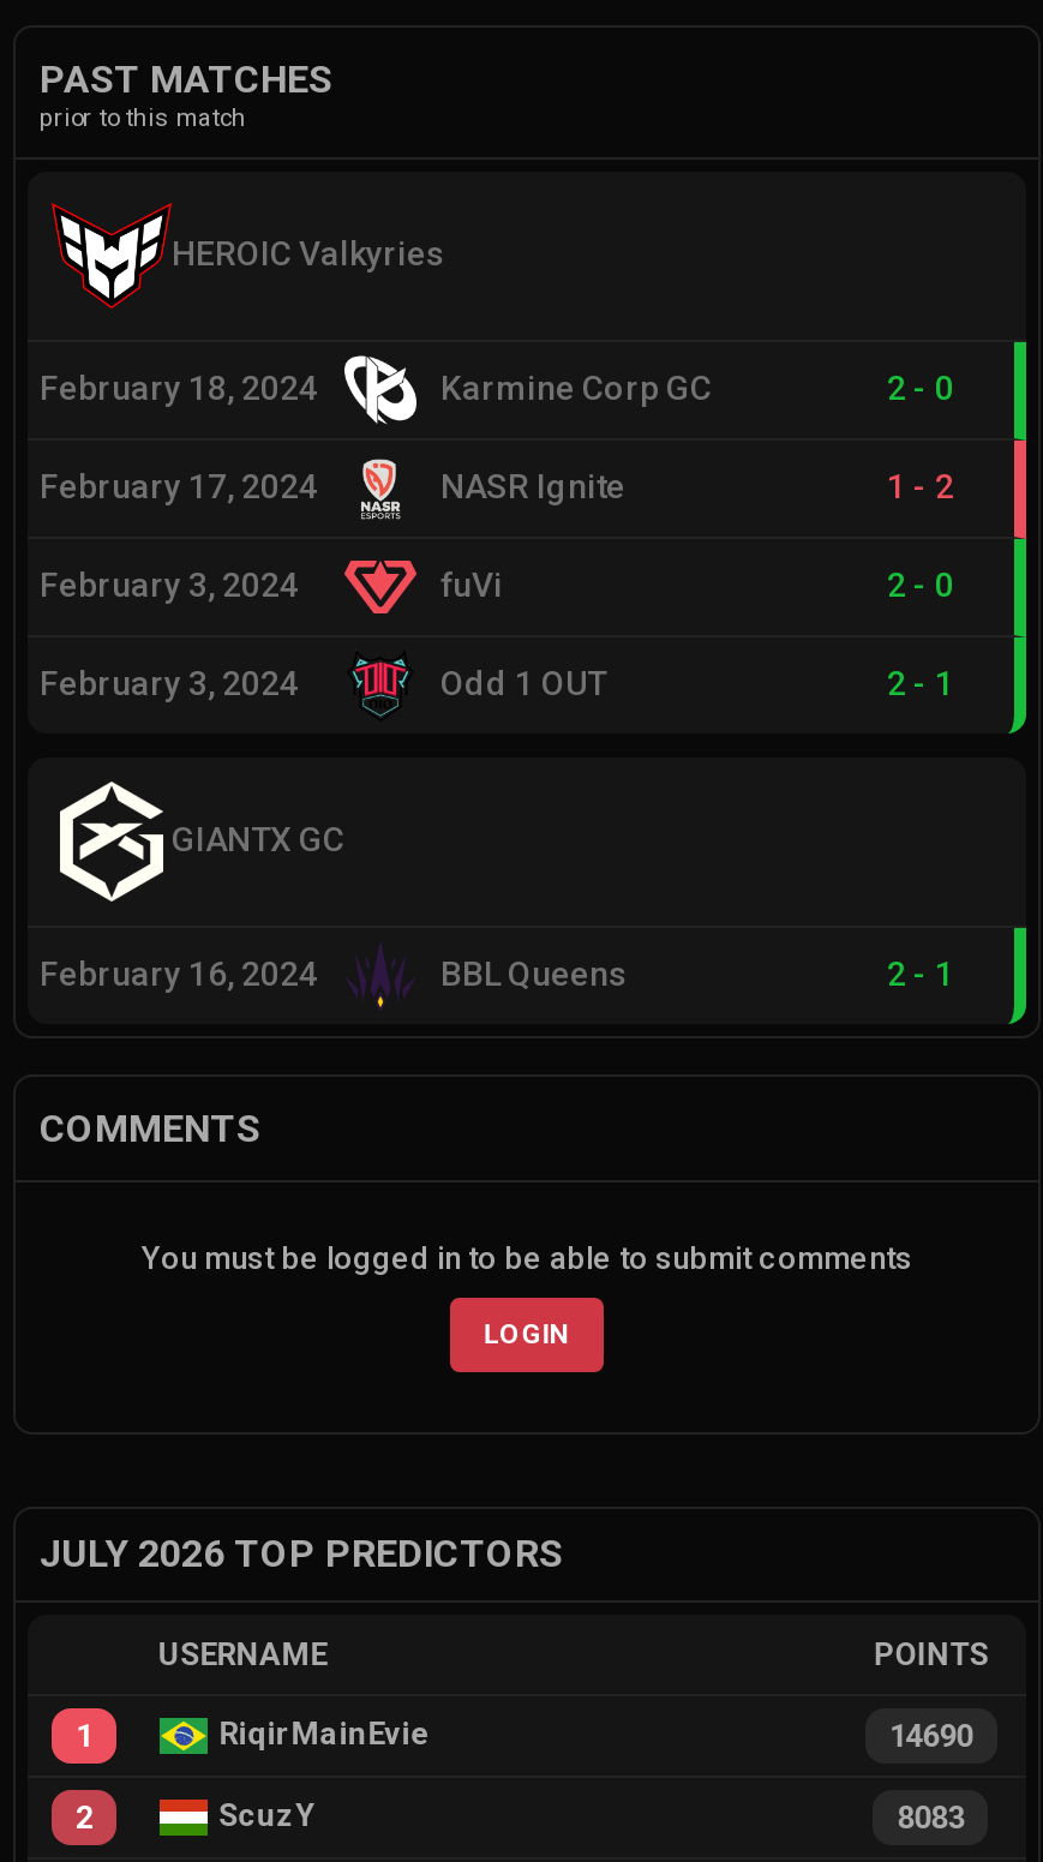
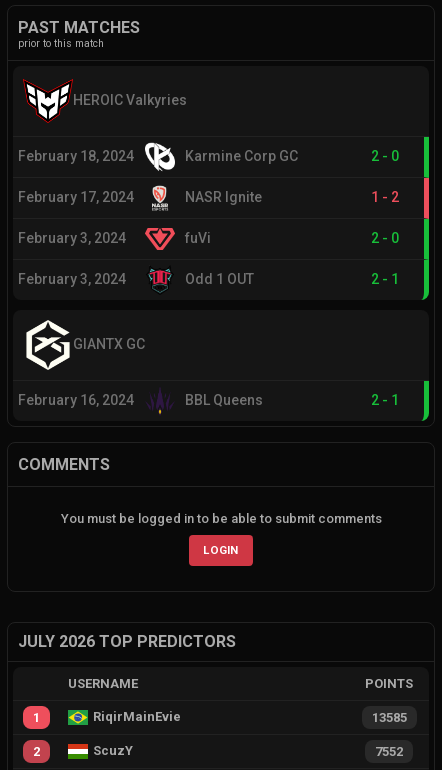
[889,1717,973,1753] 14690 -> [372,710,407,725] 13585
[898,1799,965,1835] 8083 -> [375,744,403,759] 7552

